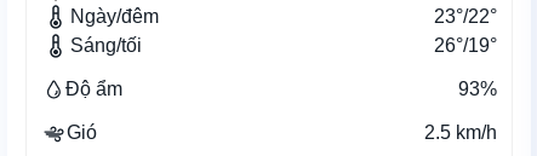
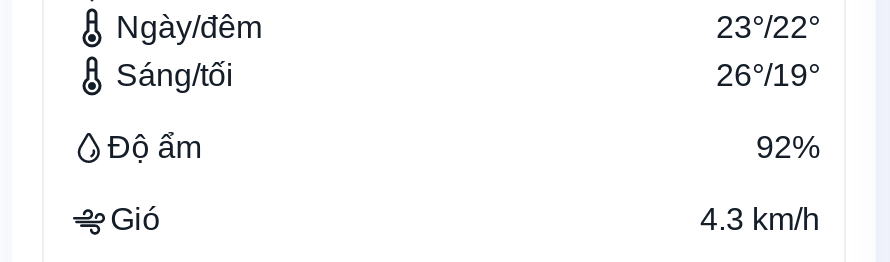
[458,79,497,99] 93% -> [756,130,820,164] 92%
[424,122,497,143] 2.5 km/h -> [700,202,820,236] 4.3 km/h

